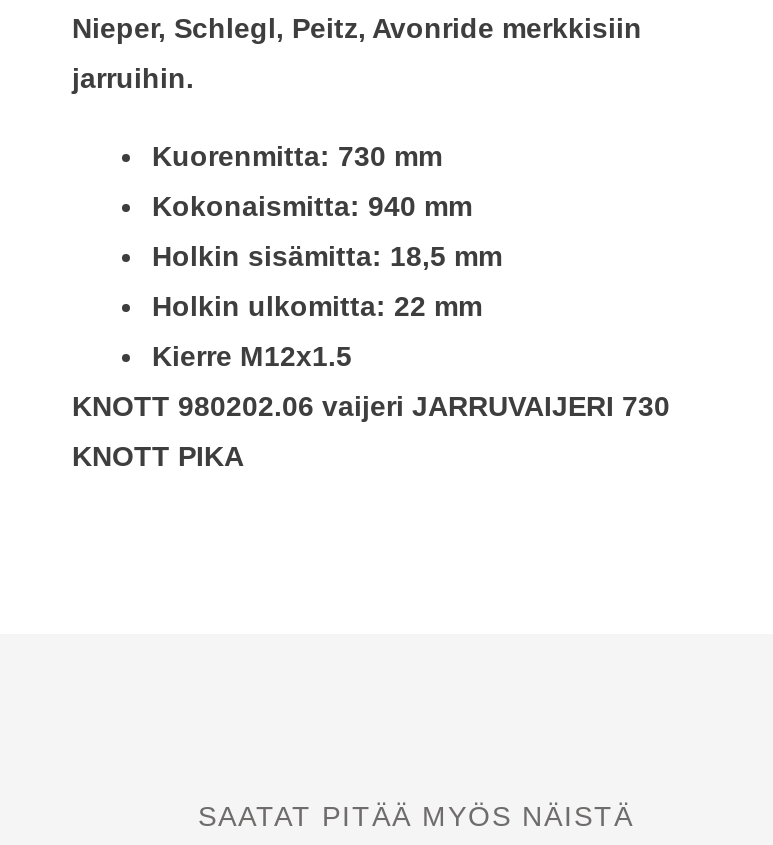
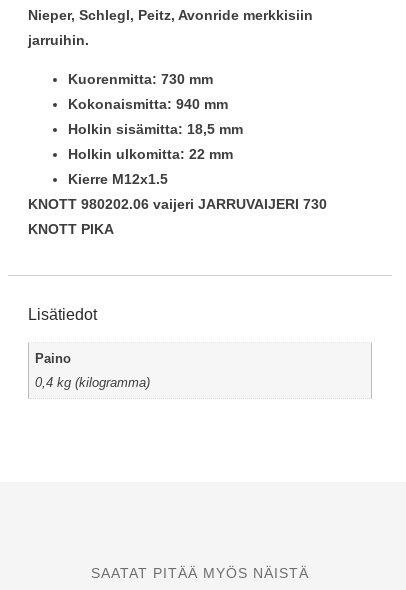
none -> [28,306,150,390] Lisätiedot | Paino | 0,4 kg (kilogramma)

